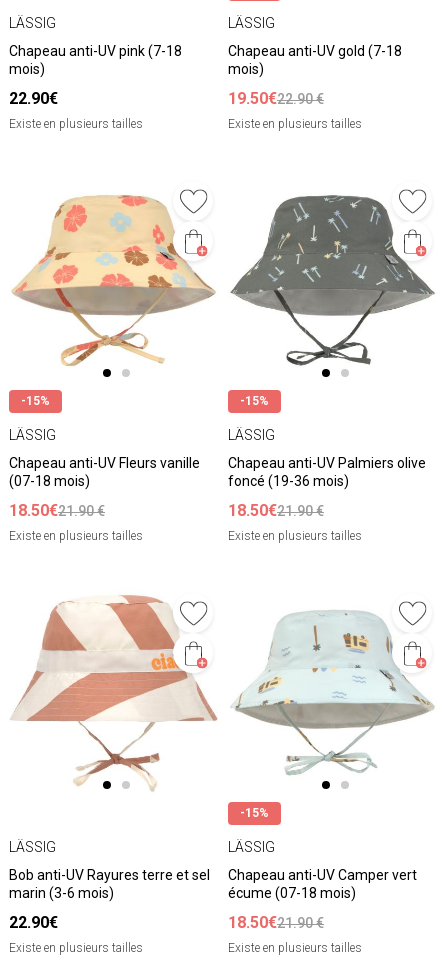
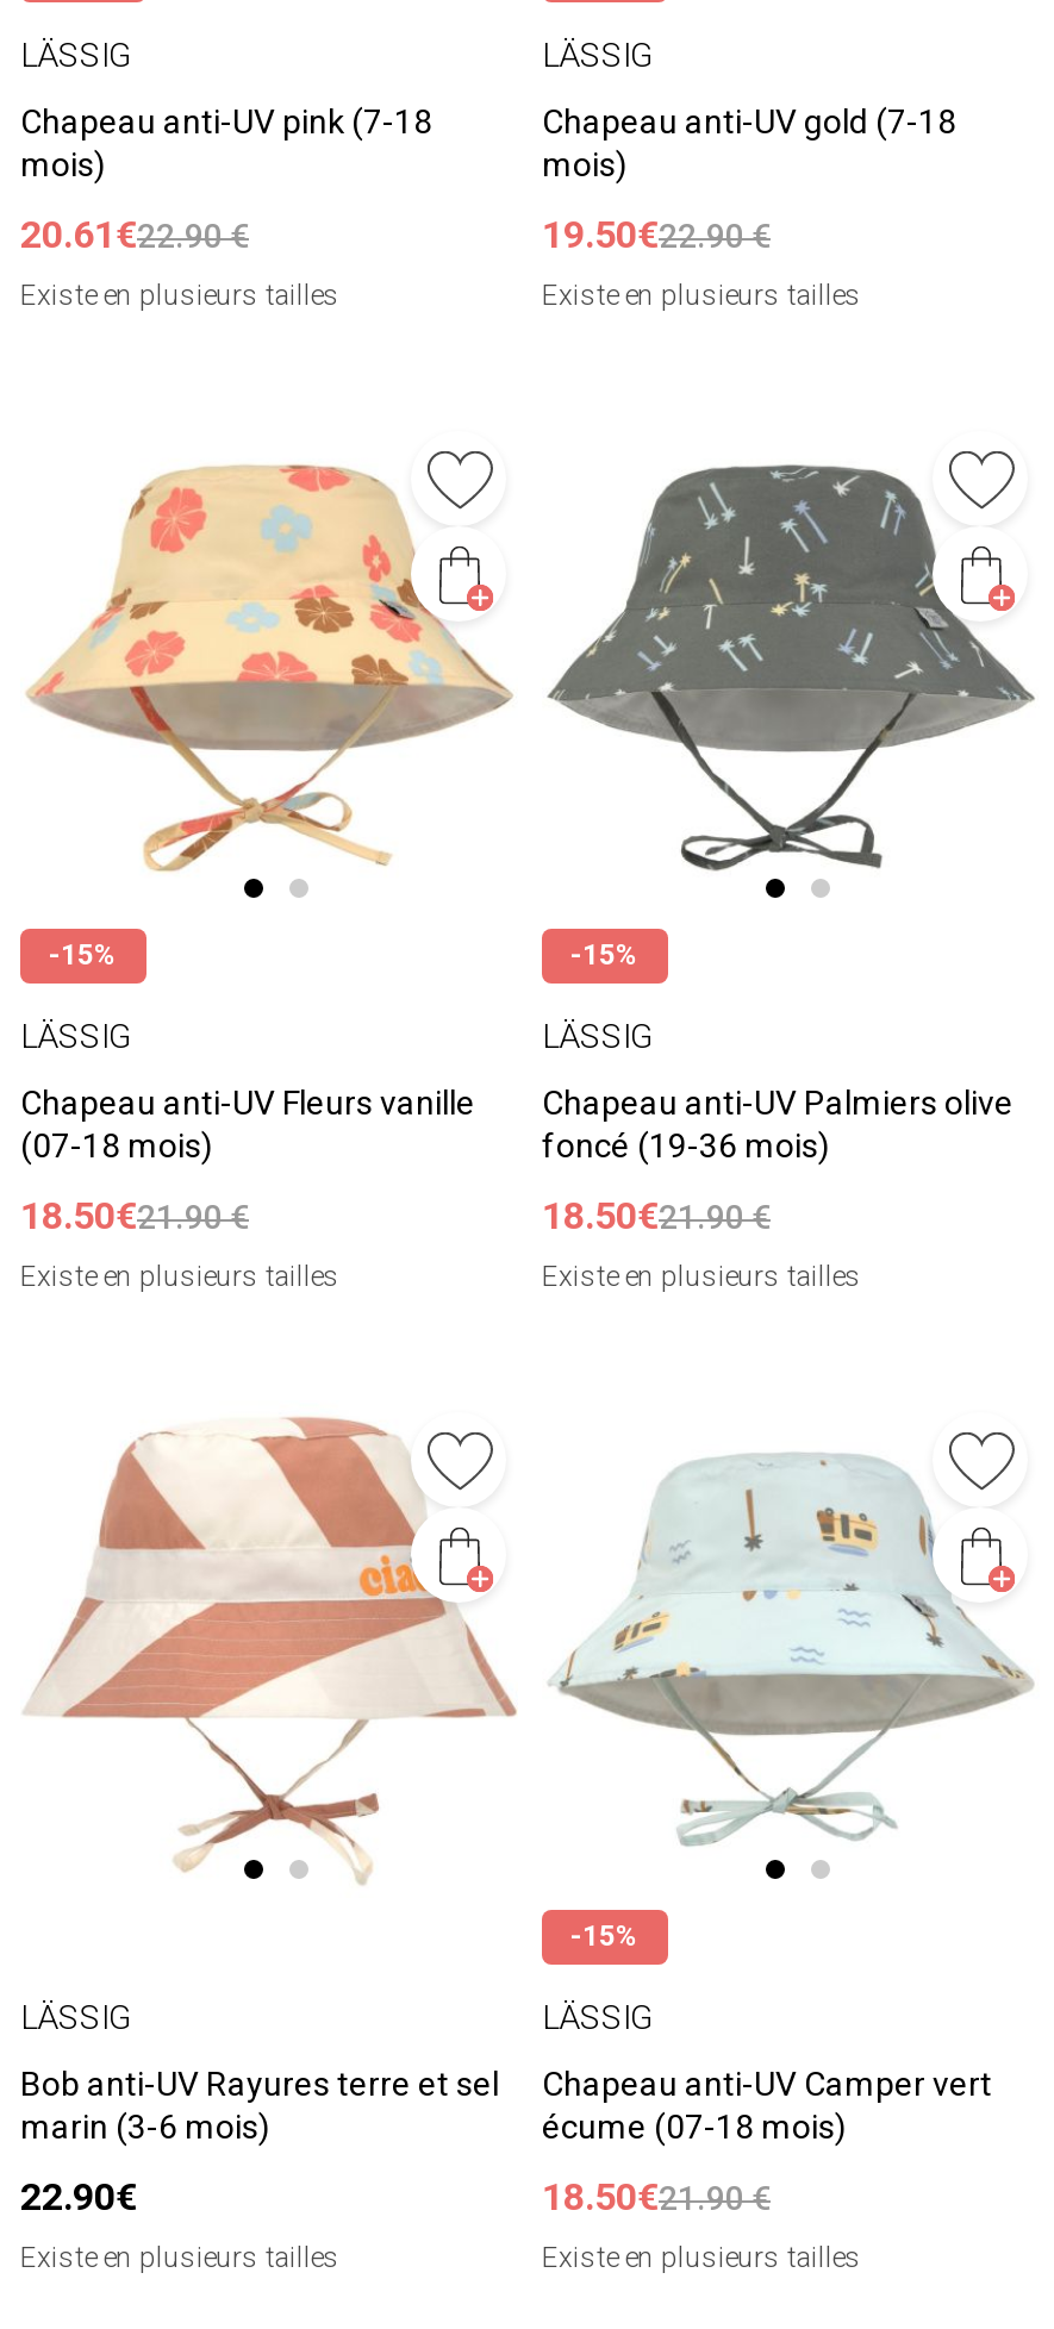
[9,89,58,108] 22.90€ -> [20,212,249,257] 20.61€22.90 €

